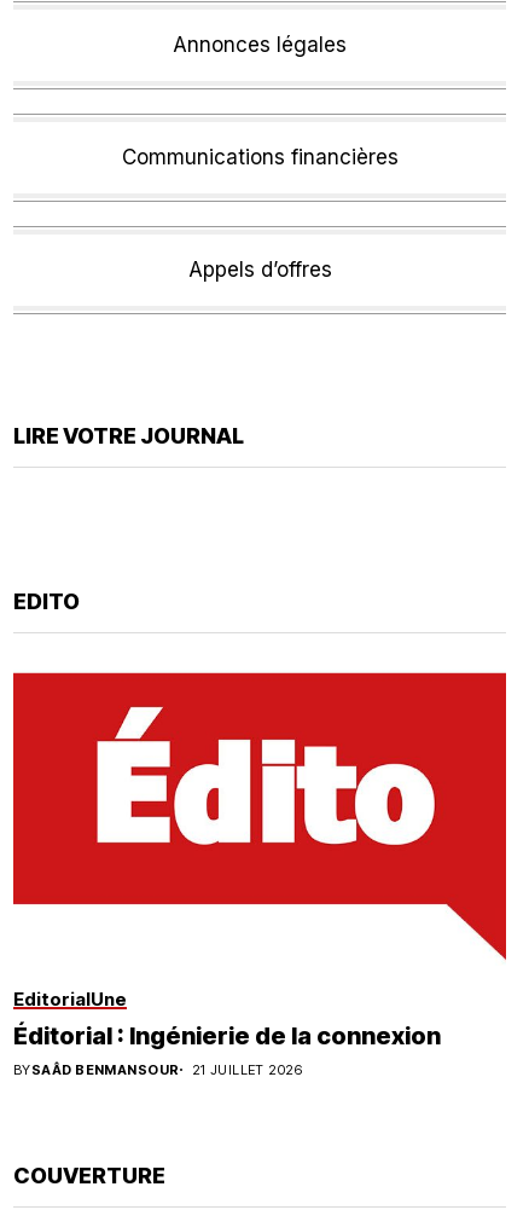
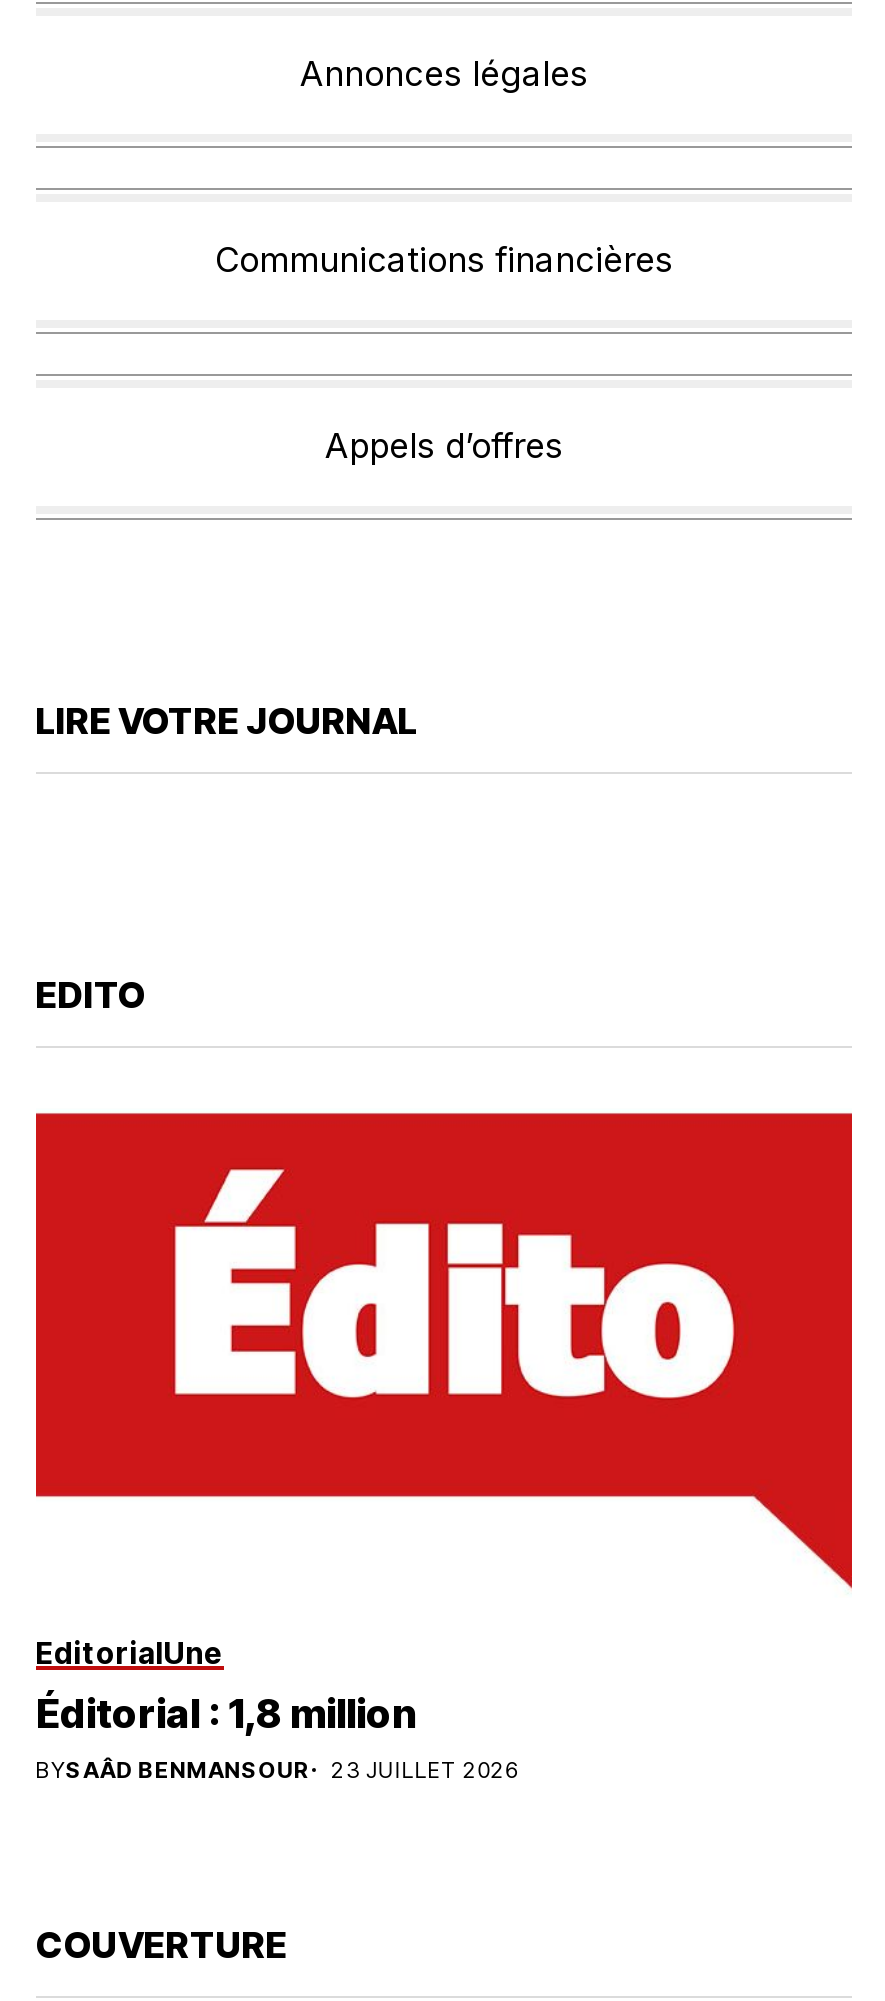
[13,1021,441,1050] Éditorial : Ingénierie de la connexion -> [36,1690,416,1738] Éditorial : 1,8 million
[13,1061,302,1078] BYSAÂD BENMANSOUR 21 JUILLET 2026 -> [36,1756,518,1784] BYSAÂD BENMANSOUR 23 JUILLET 2026

